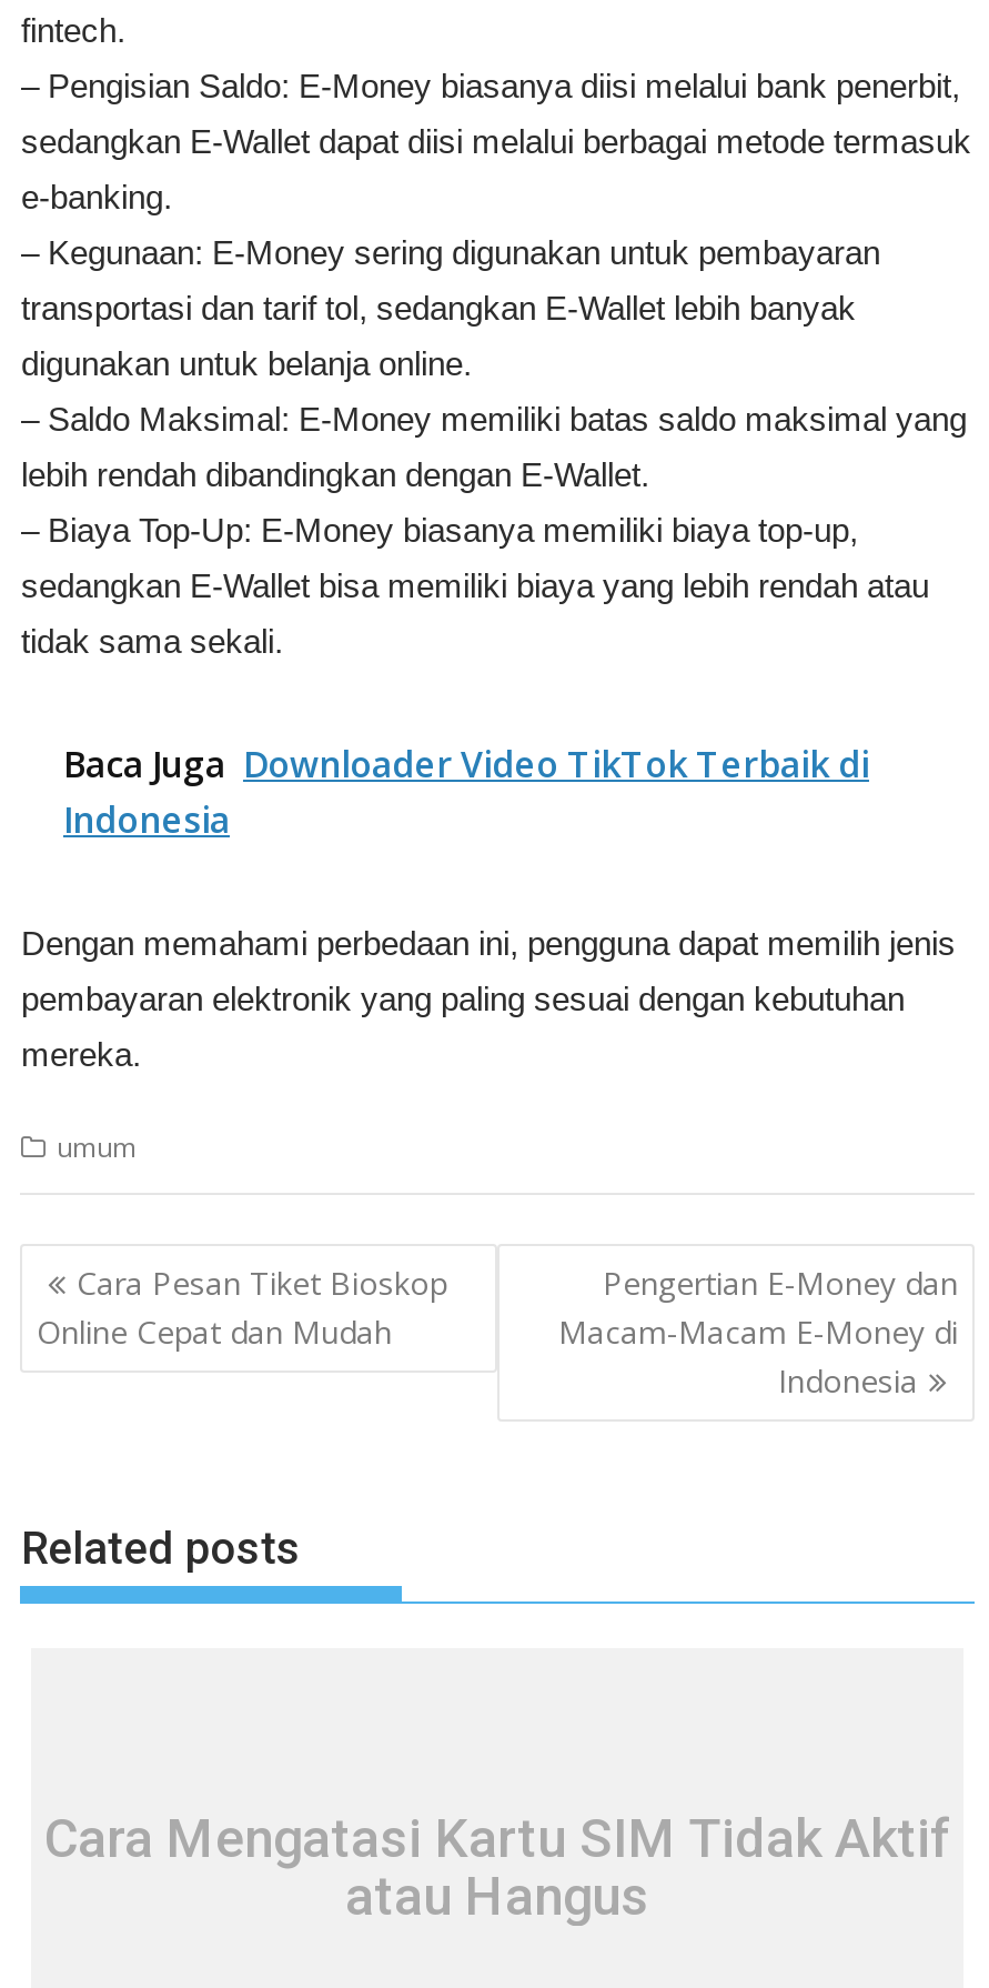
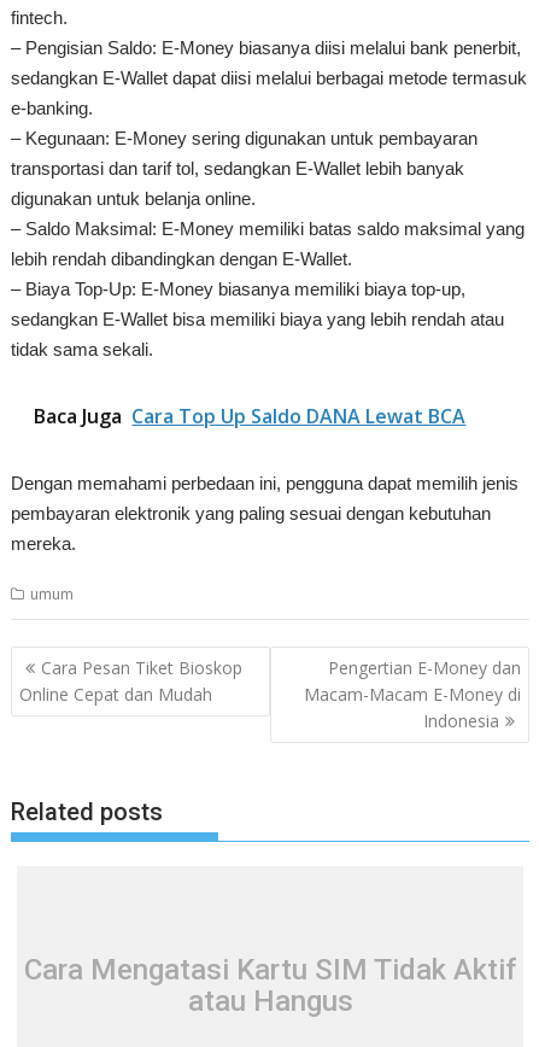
[63,739,869,844] Baca Juga Downloader Video TikTok Terbaik di | Indonesia -> [34,403,466,429] Baca Juga Cara Top Up Saldo DANA Lewat BCA

